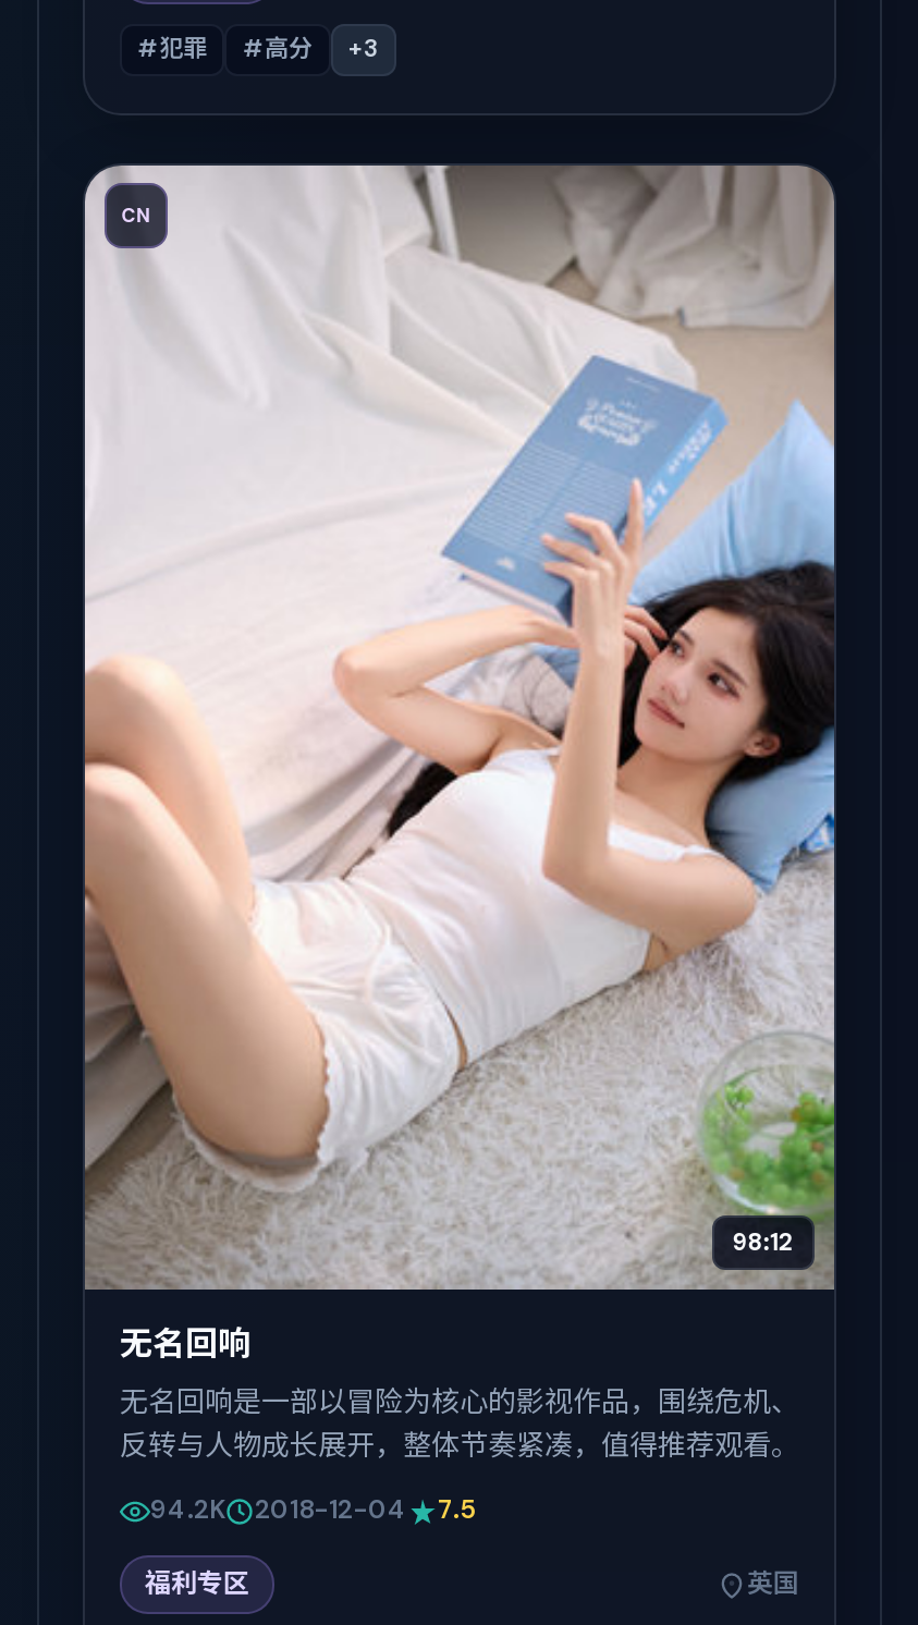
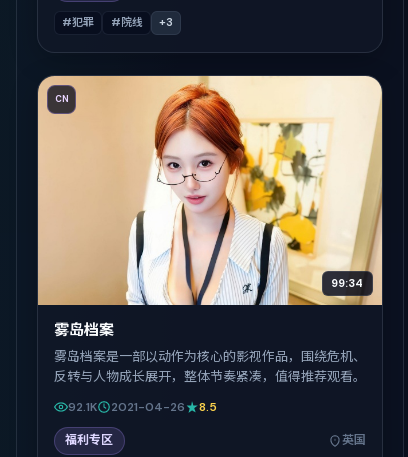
[243,33,313,64] #高分 -> [111,15,143,29] #院线
[83,163,836,1292] [image] | 98:12 -> [38,76,382,306] [image] | 99:34
[120,1322,799,1420] 无名回响 | 无名回响是一部以冒险为核心的影视作品，围绕危机、 -> [54,320,366,365] 雾岛档案 | 雾岛档案是一部以动作为核心的影视作品，围绕危机、
[150,1493,477,1528] 94.2K | 2018-12-04 | 7.5 -> [68,399,217,415] 92.1K | 2021-04-26 | 8.5

